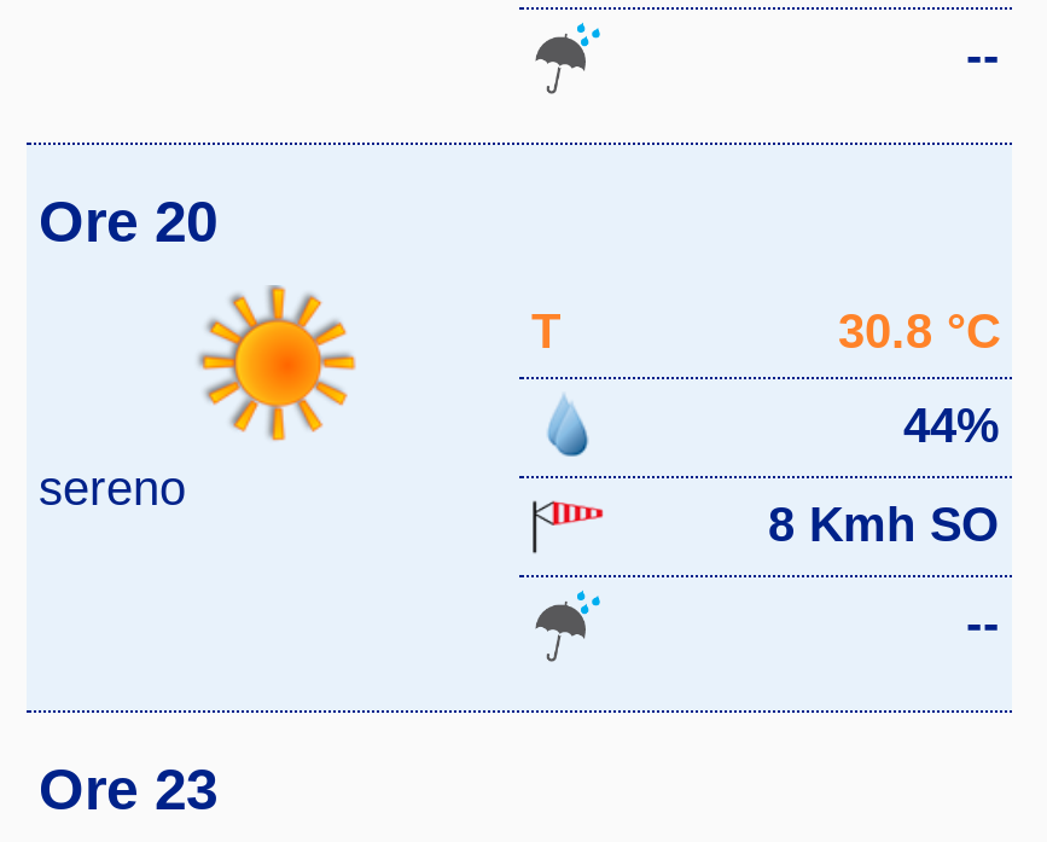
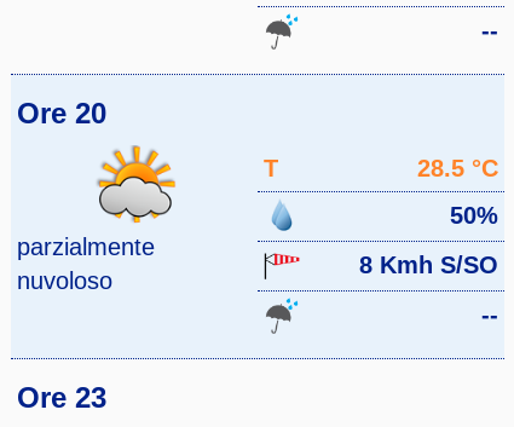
[838,304,1000,358] 30.8 °C -> [417,155,498,181] 28.5 °C
[39,348,348,515] [image] | sereno -> [17,174,173,294] [image] | parzialmente | nuvoloso
[903,399,1000,452] 44% -> [450,202,498,229] 50%
[768,498,1000,551] 8 Kmh SO -> [359,252,498,278] 8 Kmh S/SO

